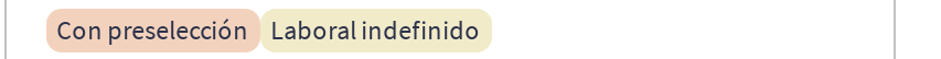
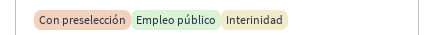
[270,12,480,45] Laboral indefinido -> [136,12,283,27] Empleo público | Interinidad

